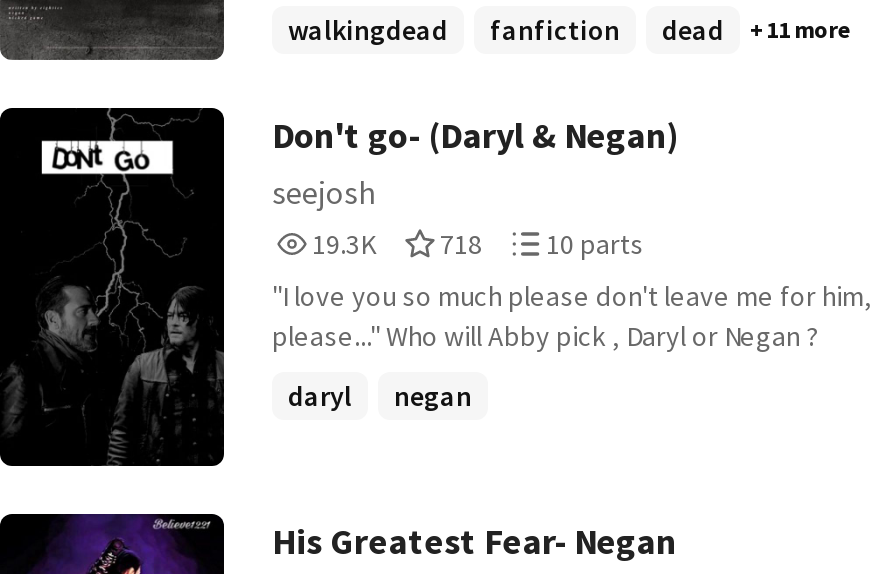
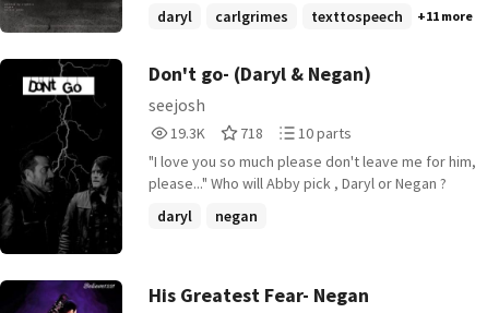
[288,12,724,48] walkingdead | fanfiction | dead -> [157,7,403,26] daryl | carlgrimes | texttospeech

